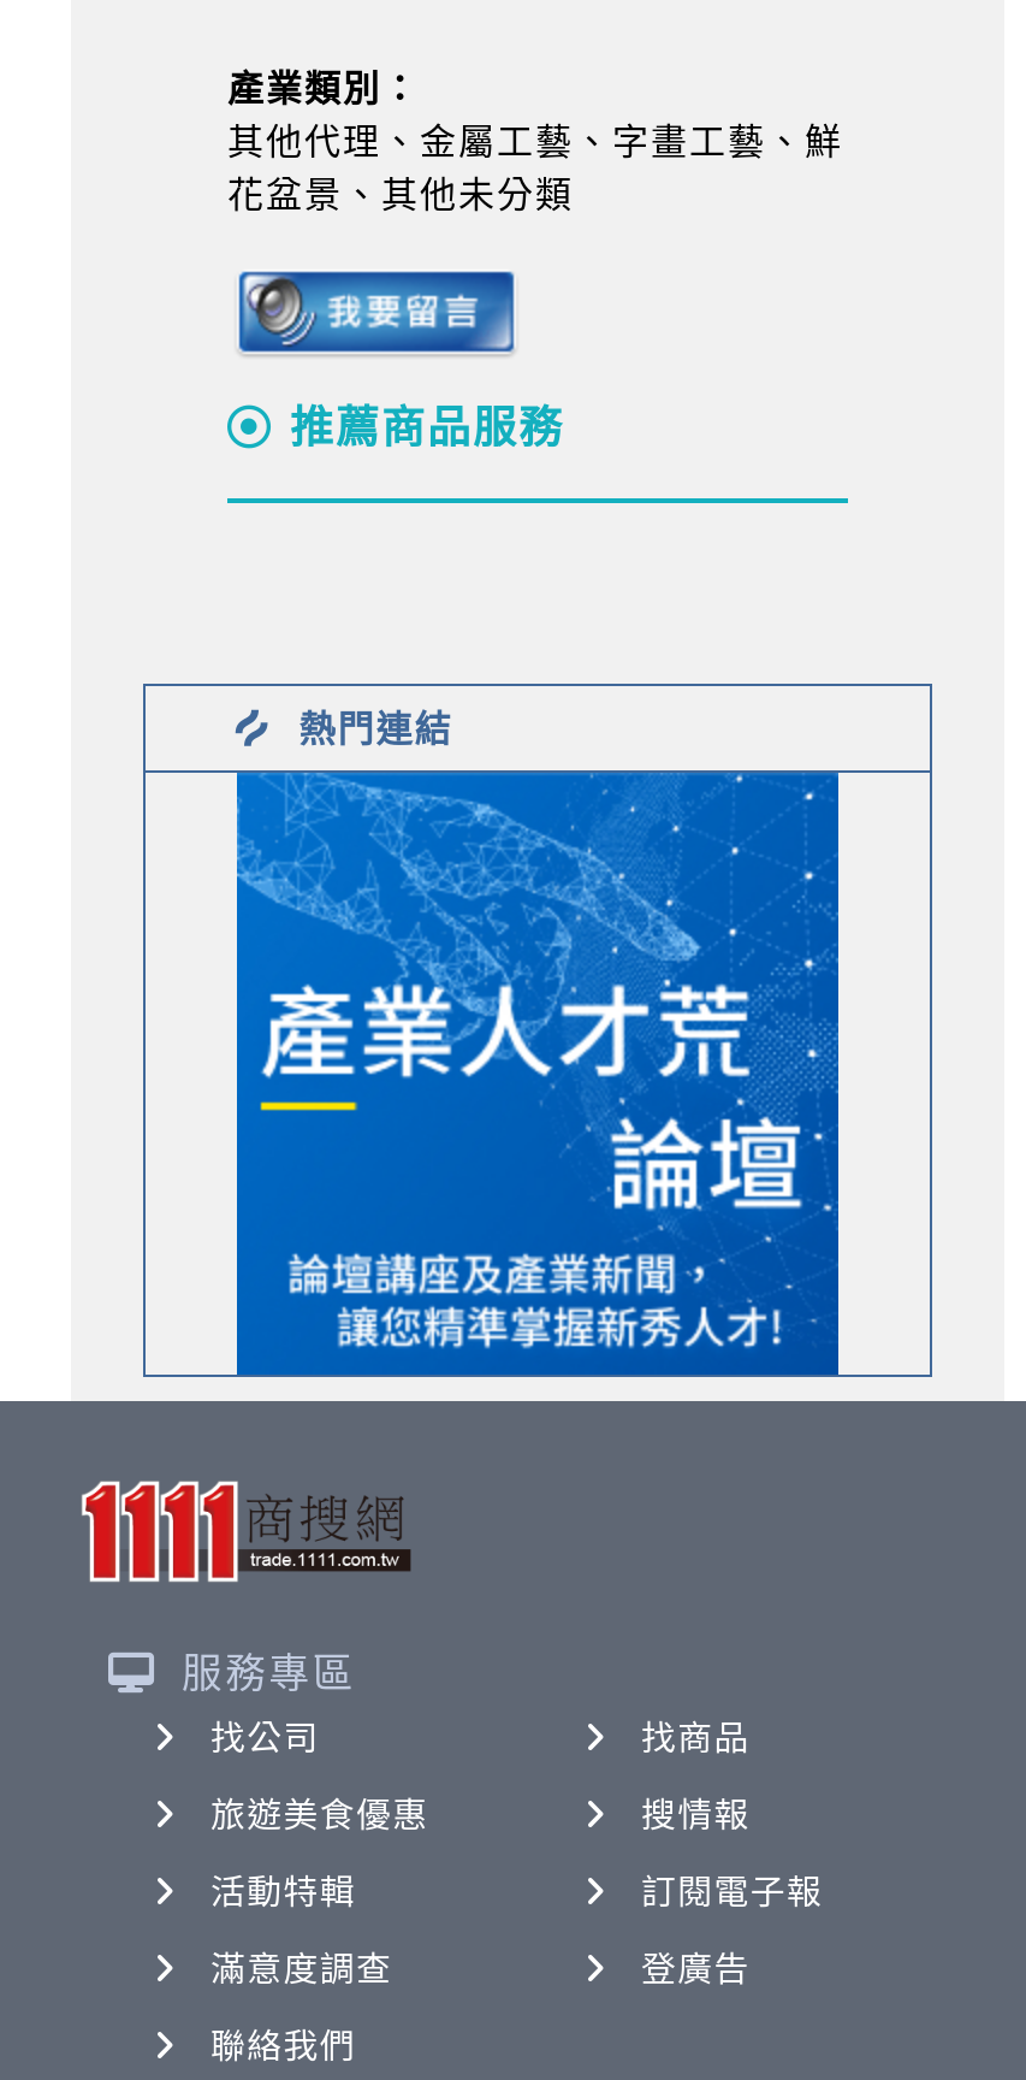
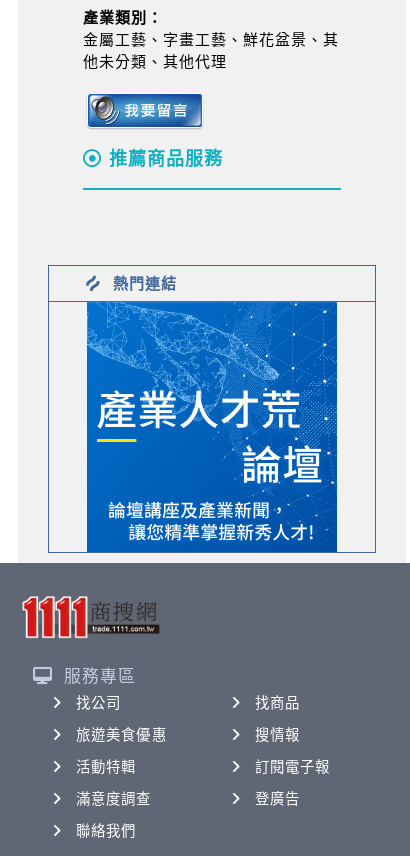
[227,120,843,214] 其他代理、金屬工藝、字畫工藝、鮮 | 花盆景、其他未分類 -> [83,31,339,70] 金屬工藝、字畫工藝、鮮花盆景、其 | 他未分類、其他代理

